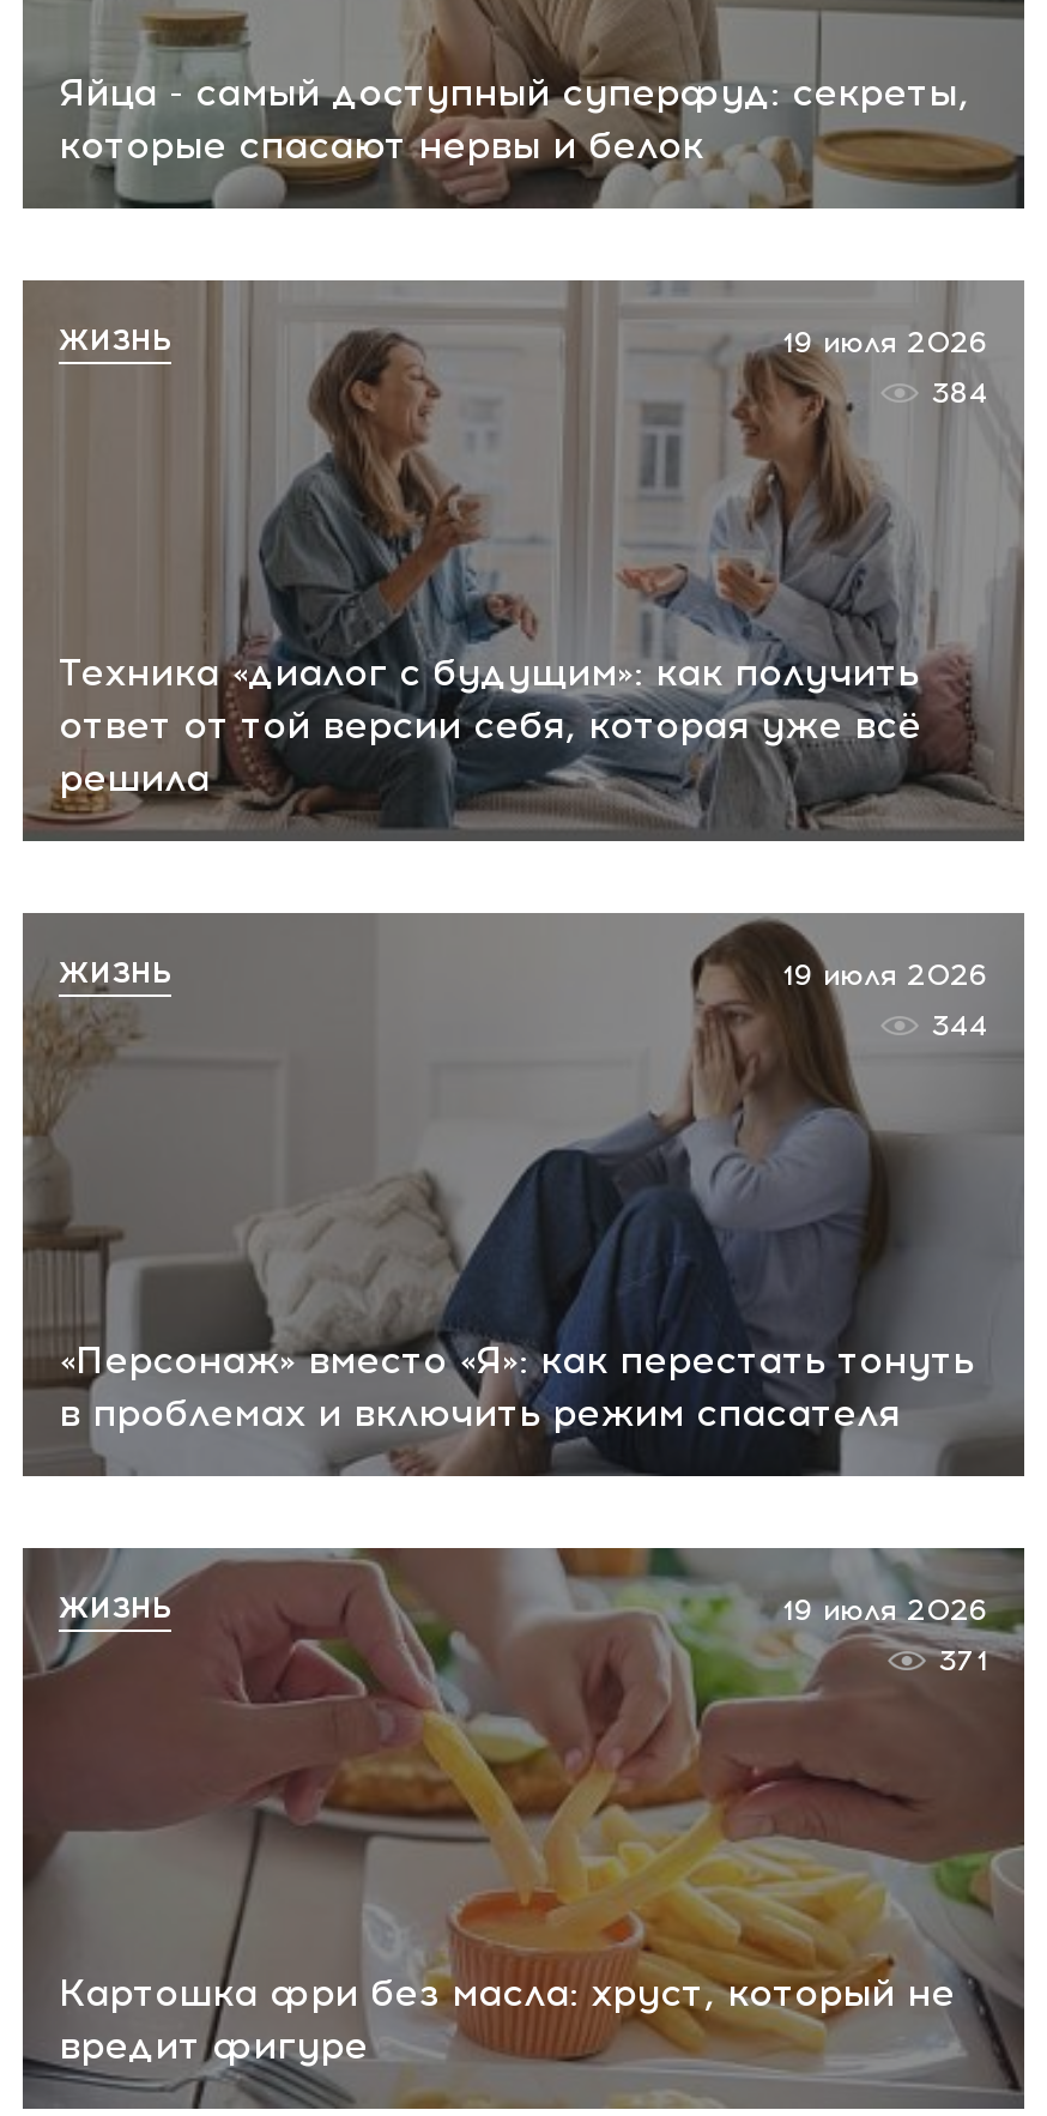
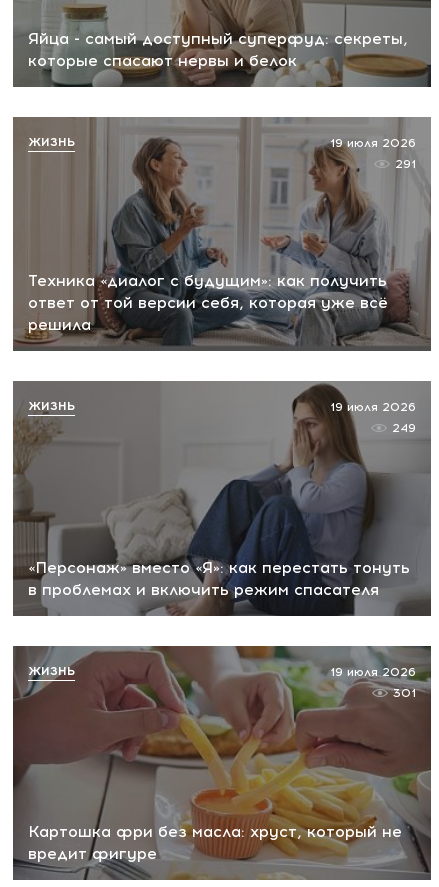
[931,375,988,409] 384 -> [395,157,416,171] 291
[931,1009,988,1043] 344 -> [392,421,416,435] 249
[938,1643,988,1677] 371 -> [393,686,416,700] 301

